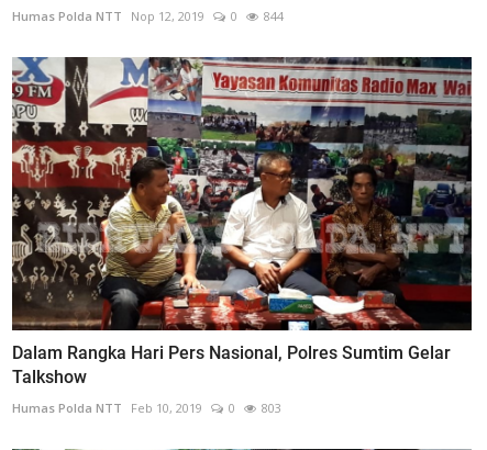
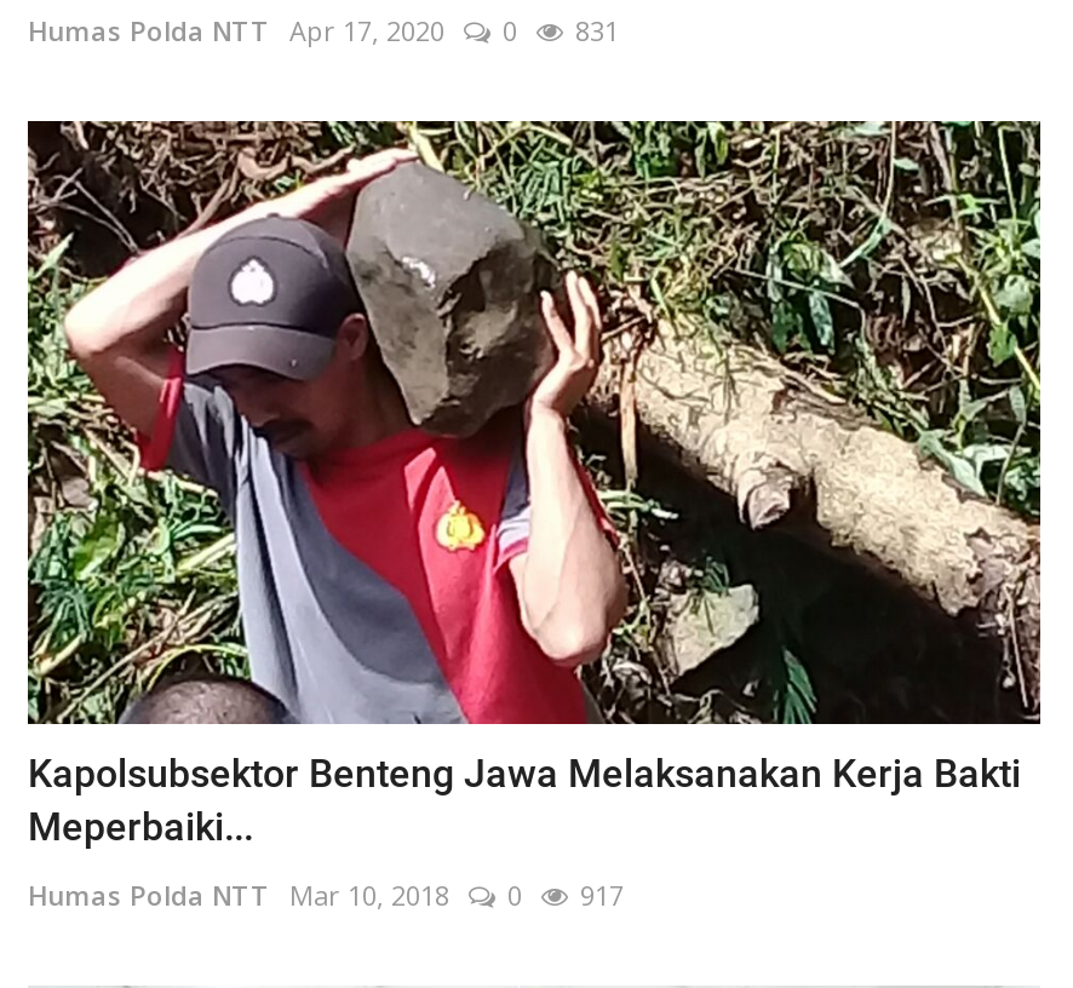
[12,8,204,24] Humas Polda NTT Nop 12, 2019 -> [28,12,444,48] Humas Polda NTT Apr 17, 2020
[264,8,284,24] 844 -> [575,12,619,48] 831
[11,56,473,387] [image] | Dalam Rangka Hari Pers Nasional, Polres Sumtim Gelar | Talkshow -> [25,119,1043,849] [image] | Kapolsubsektor Benteng Jawa Melaksanakan Kerja Bakti | Meperbaiki...
[12,399,202,416] Humas Polda NTT Feb 10, 2019 -> [28,876,449,912] Humas Polda NTT Mar 10, 2018
[262,399,281,416] 803 -> [580,876,624,912] 917

